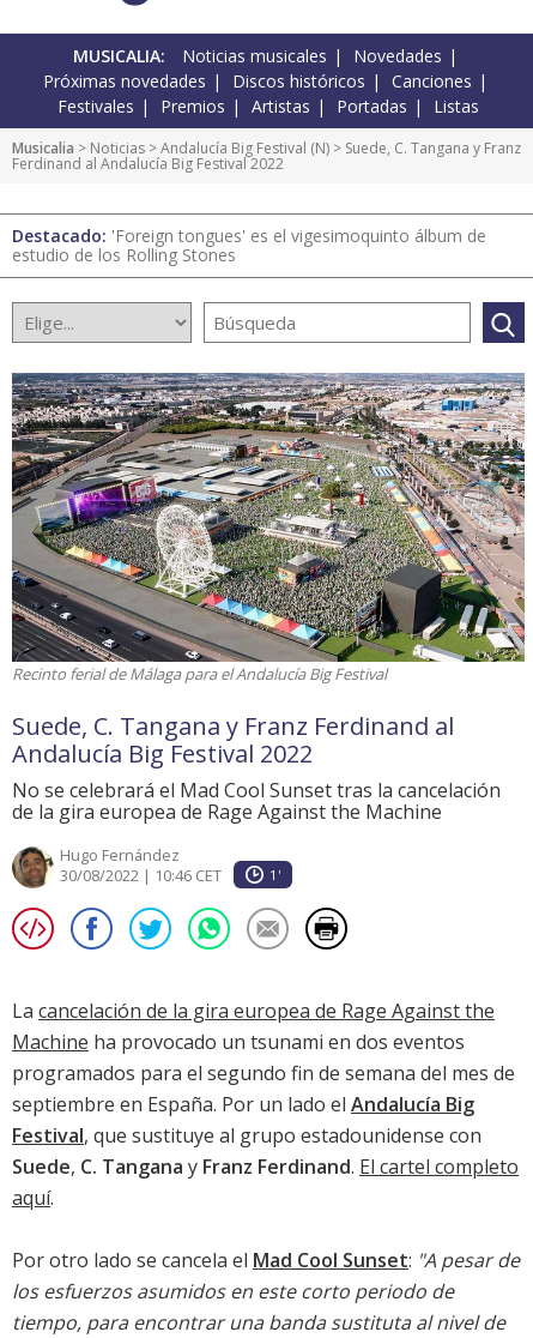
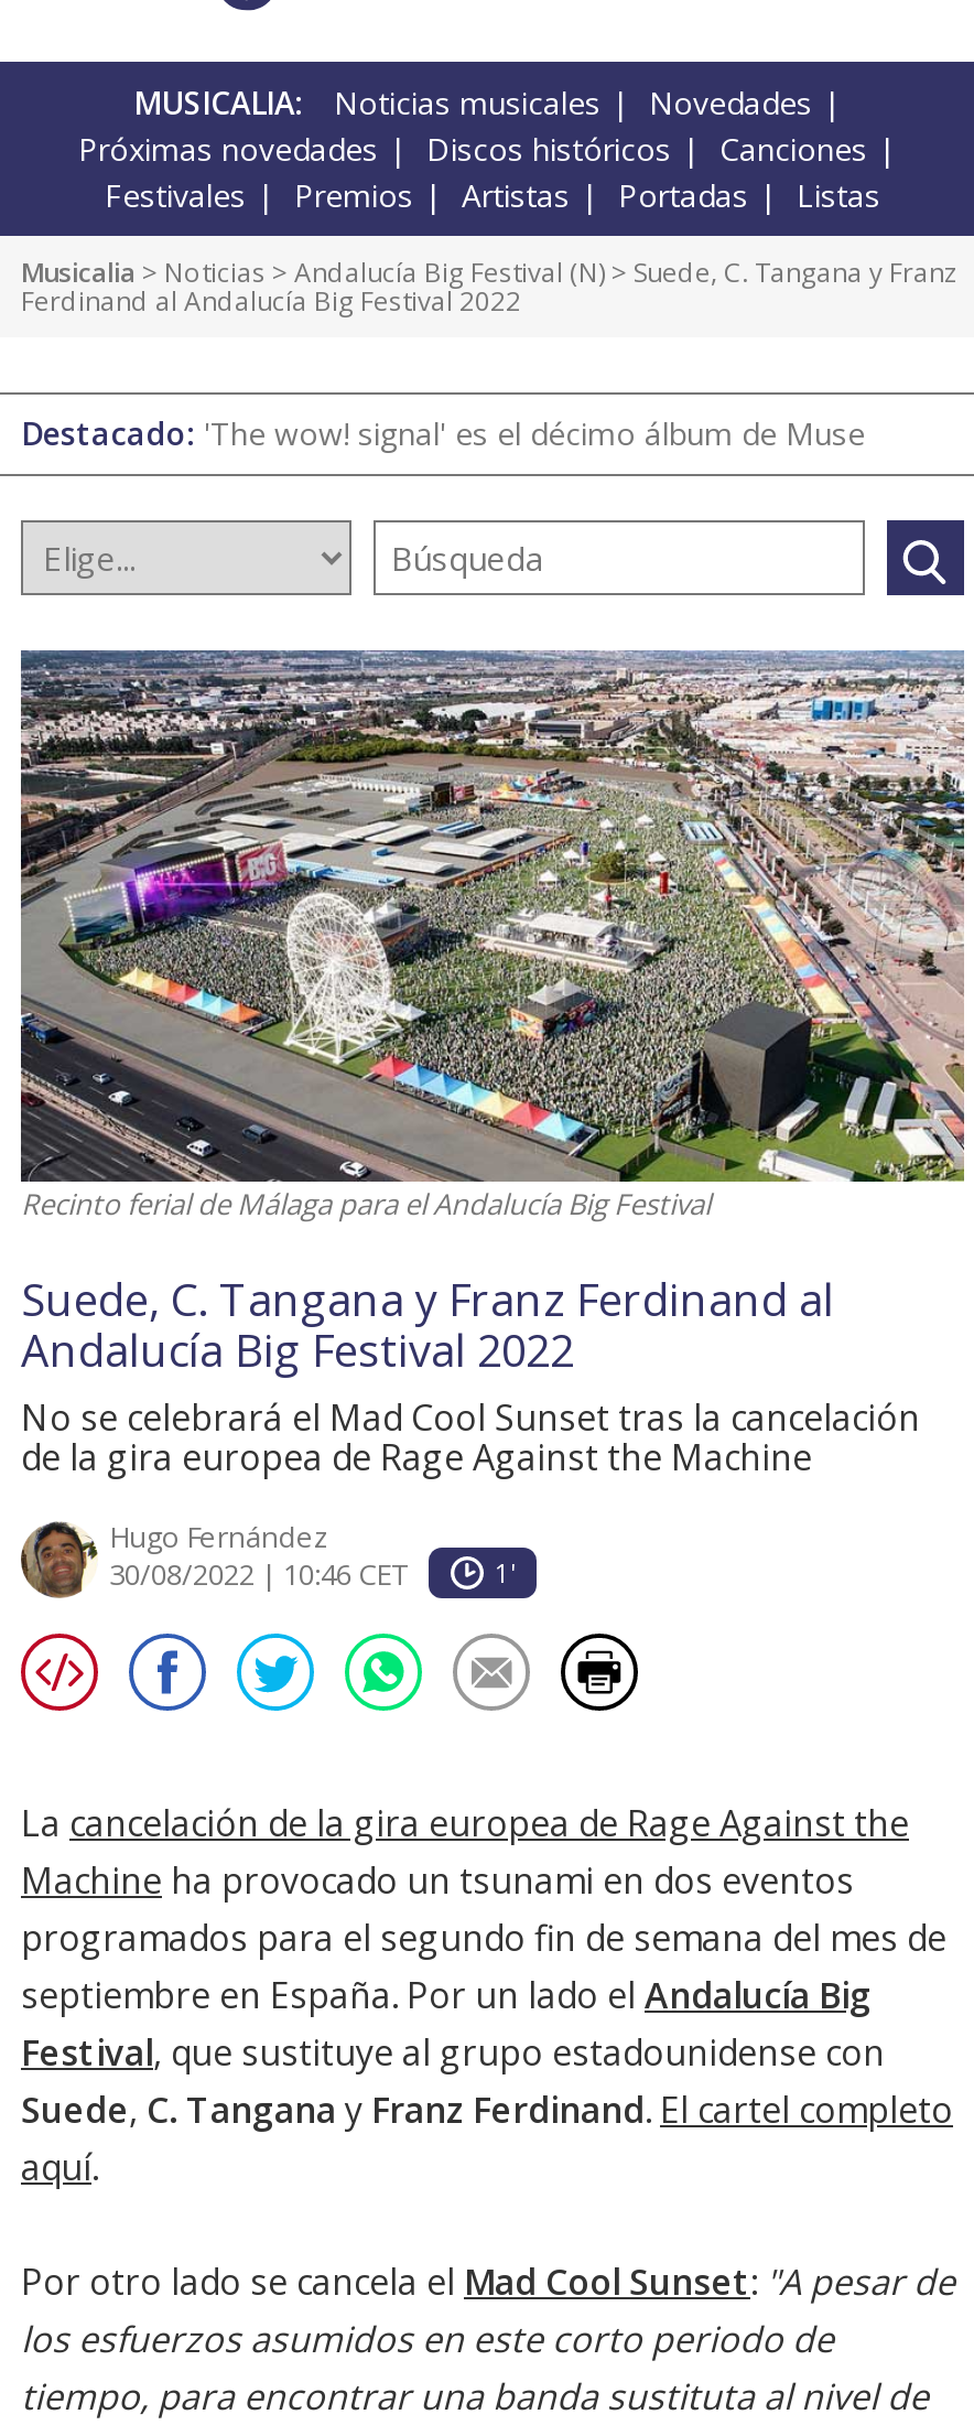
[12,224,486,266] Destacado: 'Foreign tongues' es el vigesimoquinto álbum de | estudio de los Rolling Stones -> [21,413,865,455] Destacado: 'The wow! signal' es el décimo álbum de Muse

